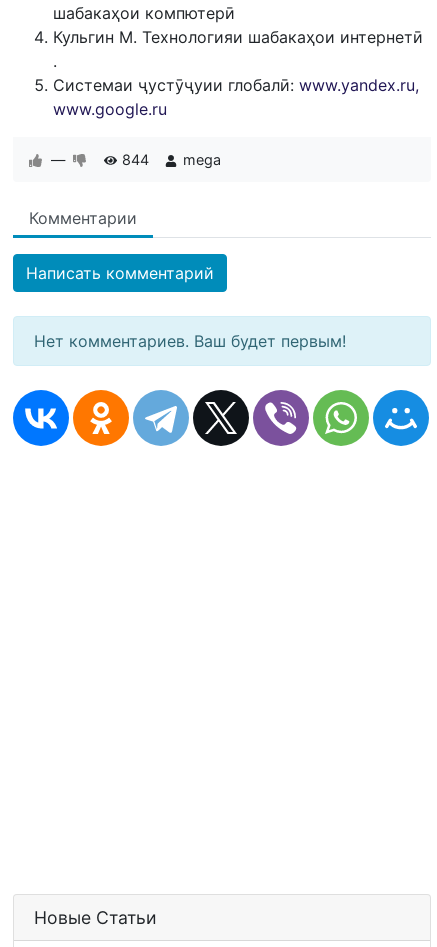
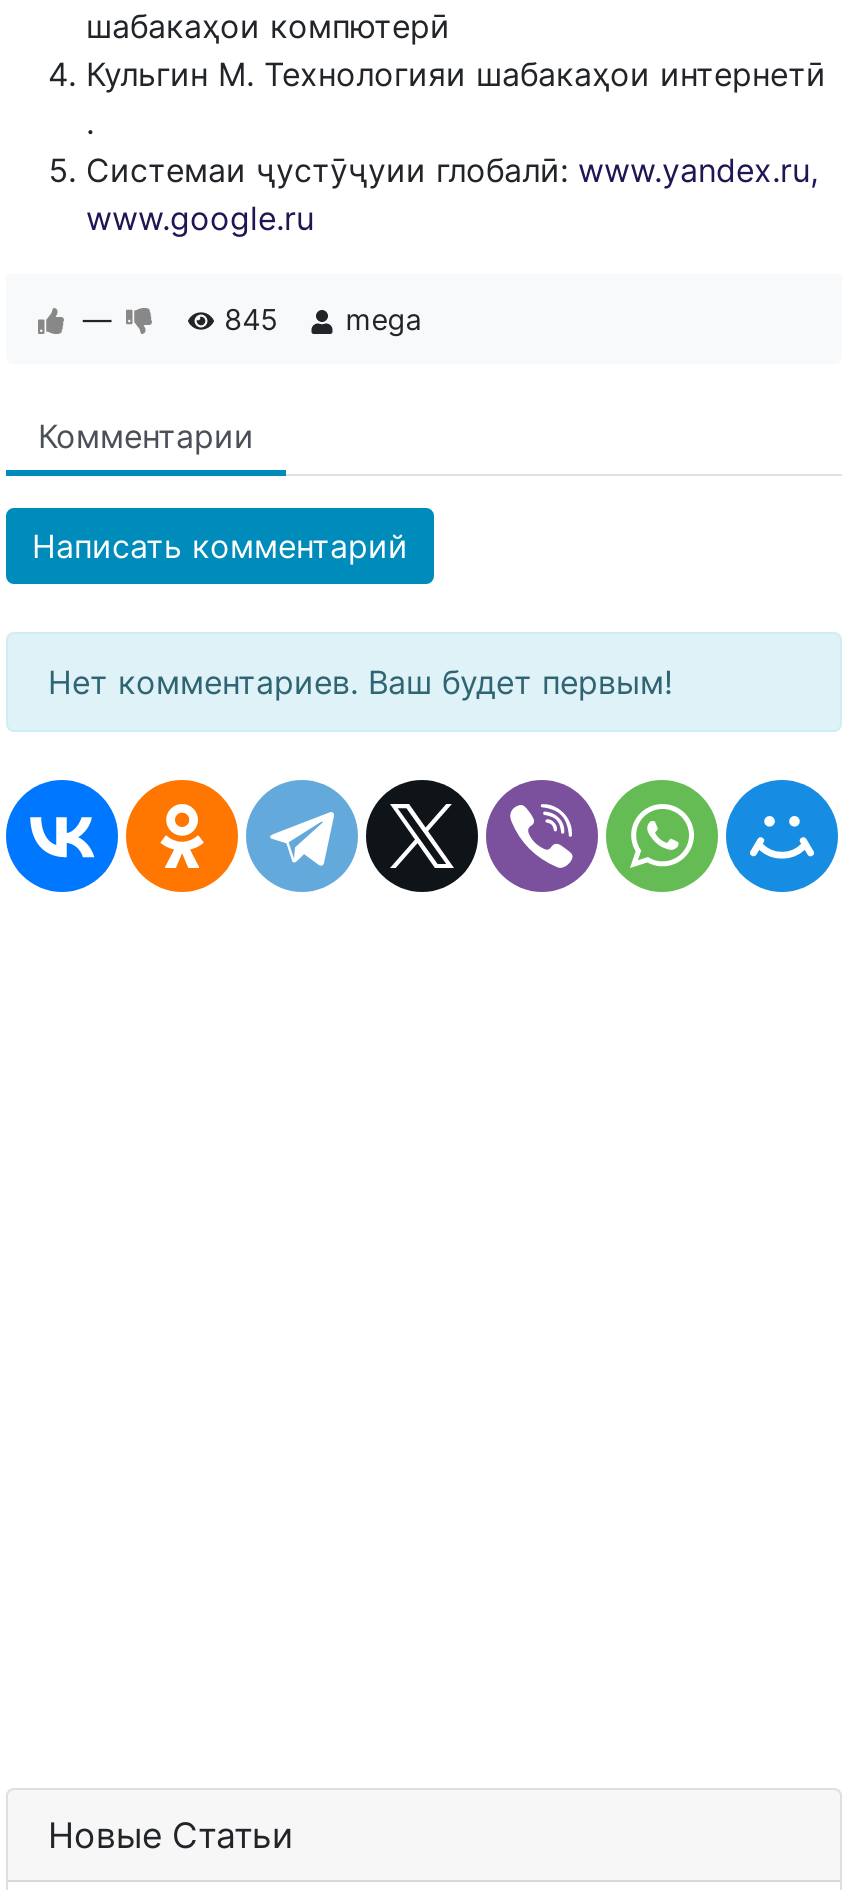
[118,151,221,168] 844 mega -> [216,302,422,336] 845 mega

